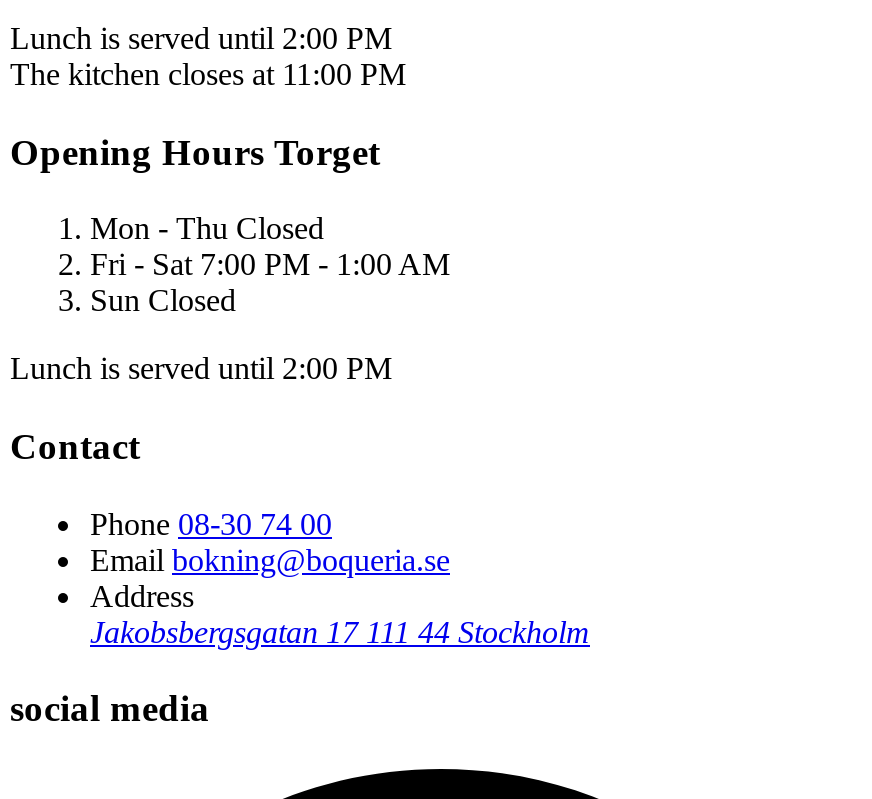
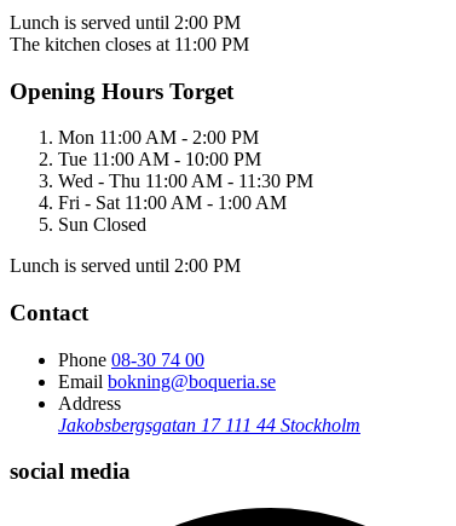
[90,212,450,282] Mon - Thu Closed | Fri - Sat 7:00 PM - 1:00 AM -> [58,127,313,213] Mon 11:00 AM - 2:00 PM | Tue 11:00 AM - 10:00 PM | Wed - Thu 11:00 AM - 11:30 PM | Fri - Sat 11:00 AM - 1:00 AM

